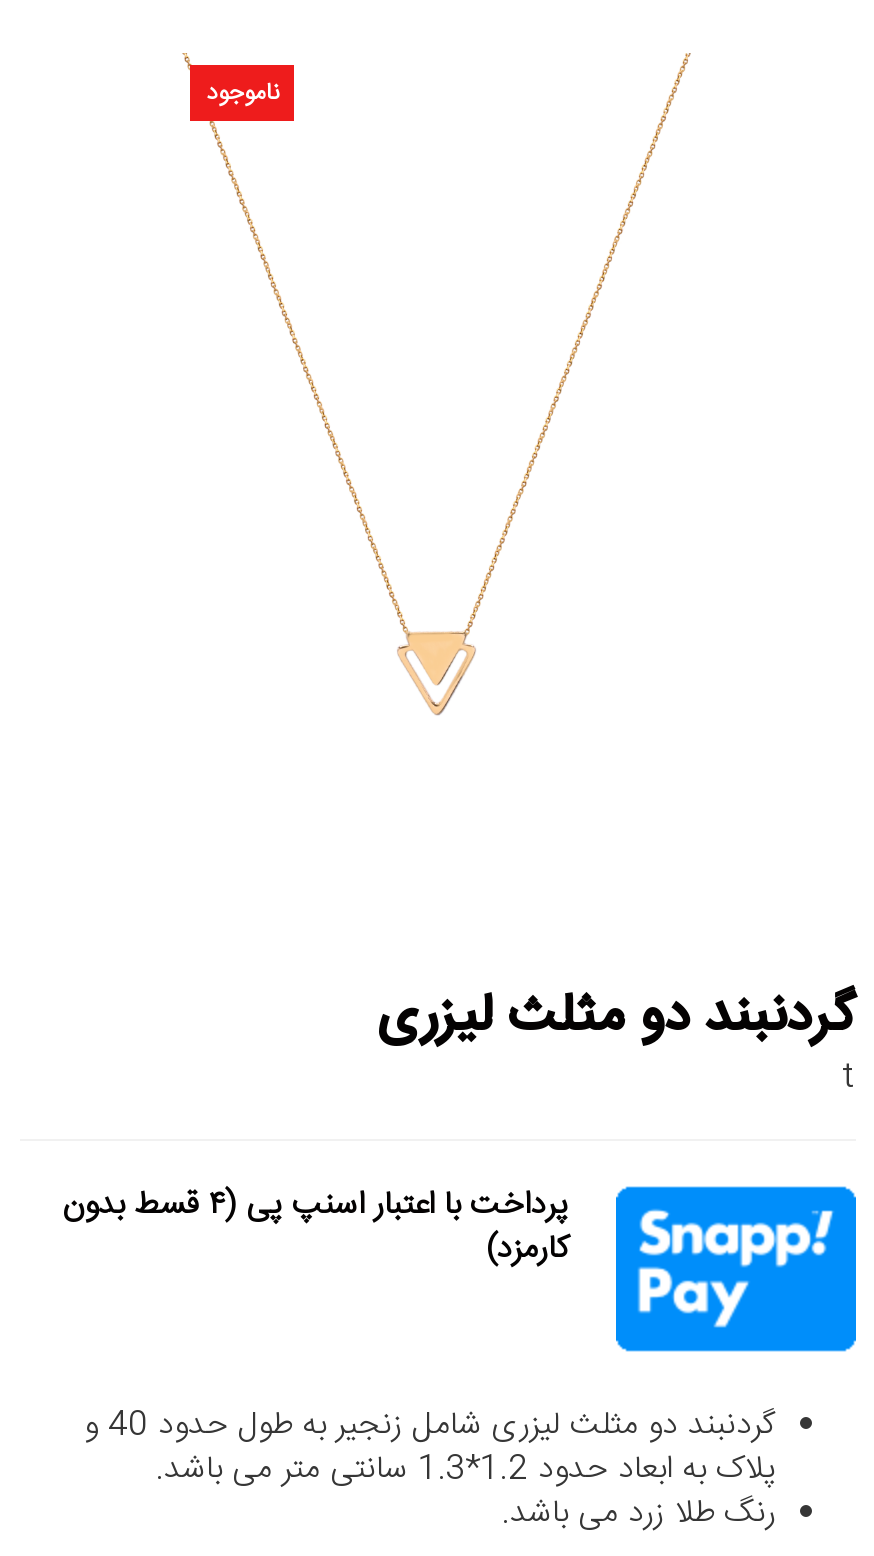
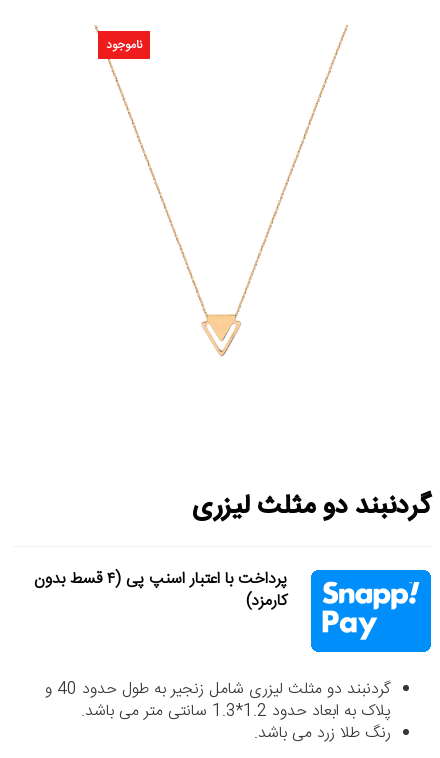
[842,1050,856,1104] t -> none

